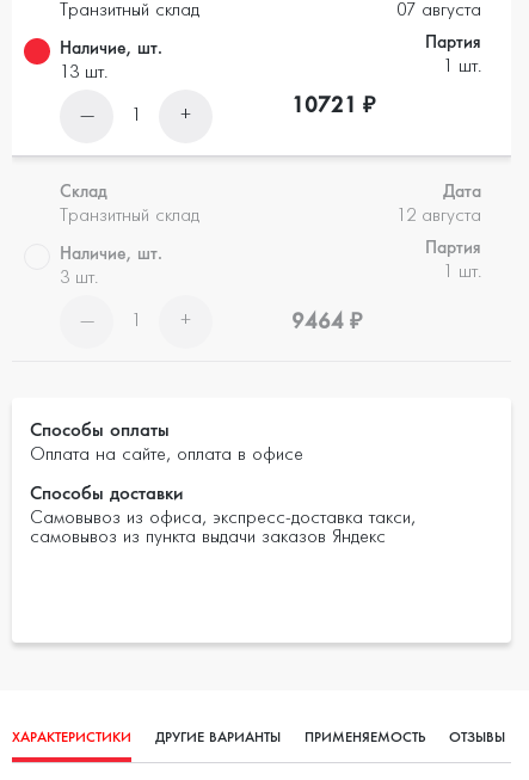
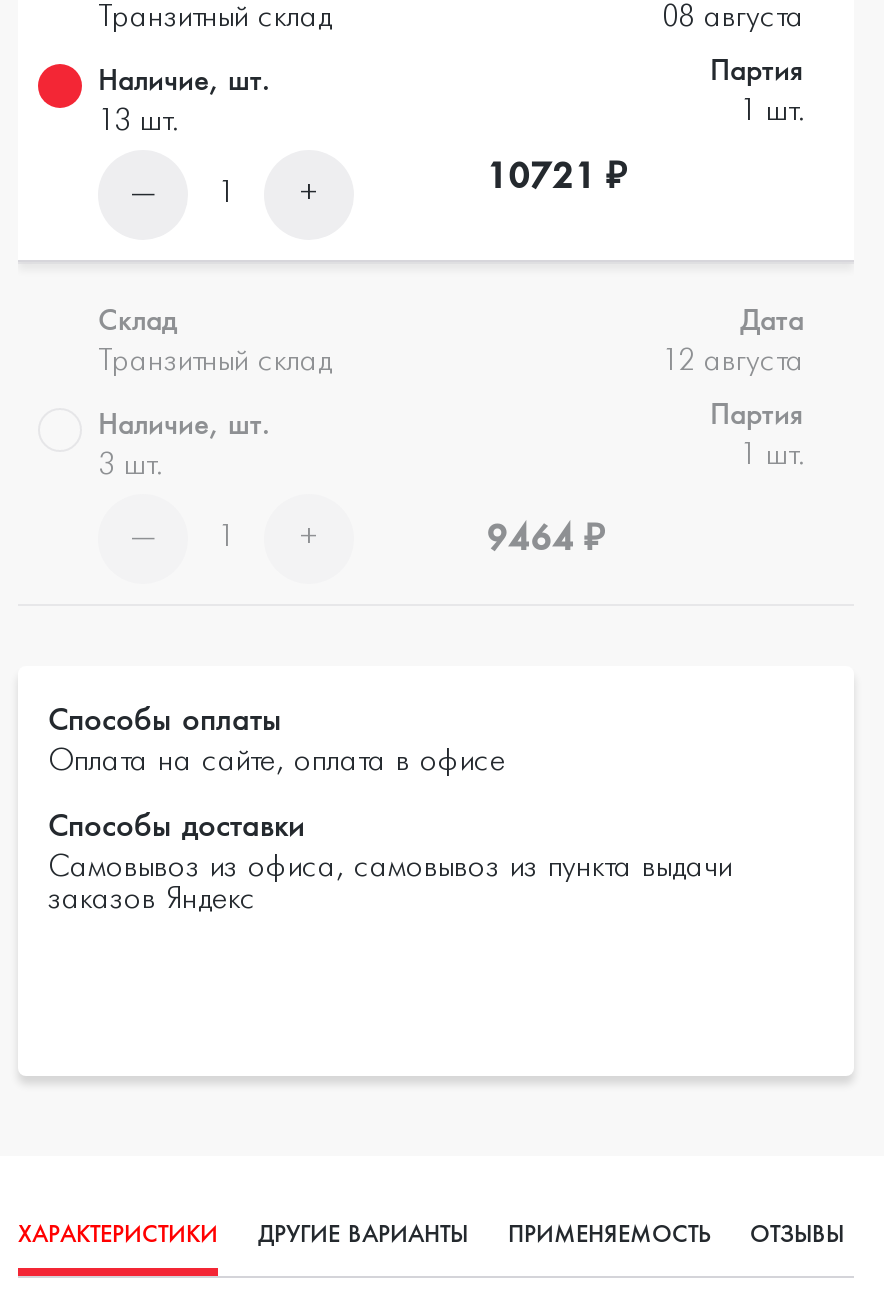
[396,3,481,19] 07 августа -> [662,4,804,32] 08 августа
[30,510,416,546] Самовывоз из офиса, экспресс-доставка такси, | самовывоз из пункта выдачи заказов Яндекс -> [48,854,732,914] Самовывоз из офиса, самовывоз из пункта выдачи | заказов Яндекс

